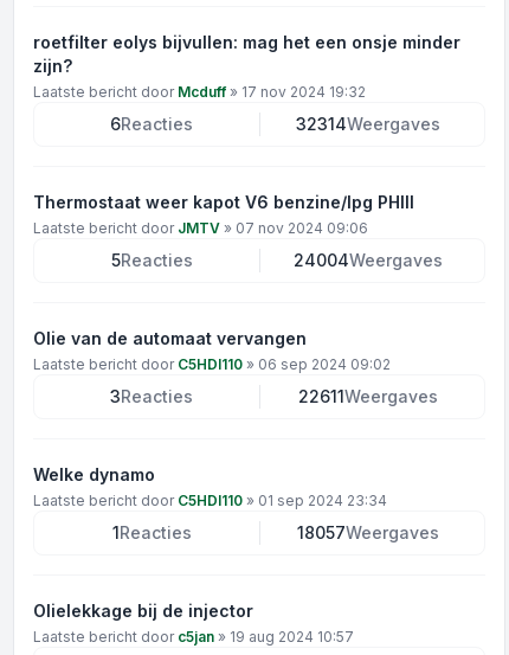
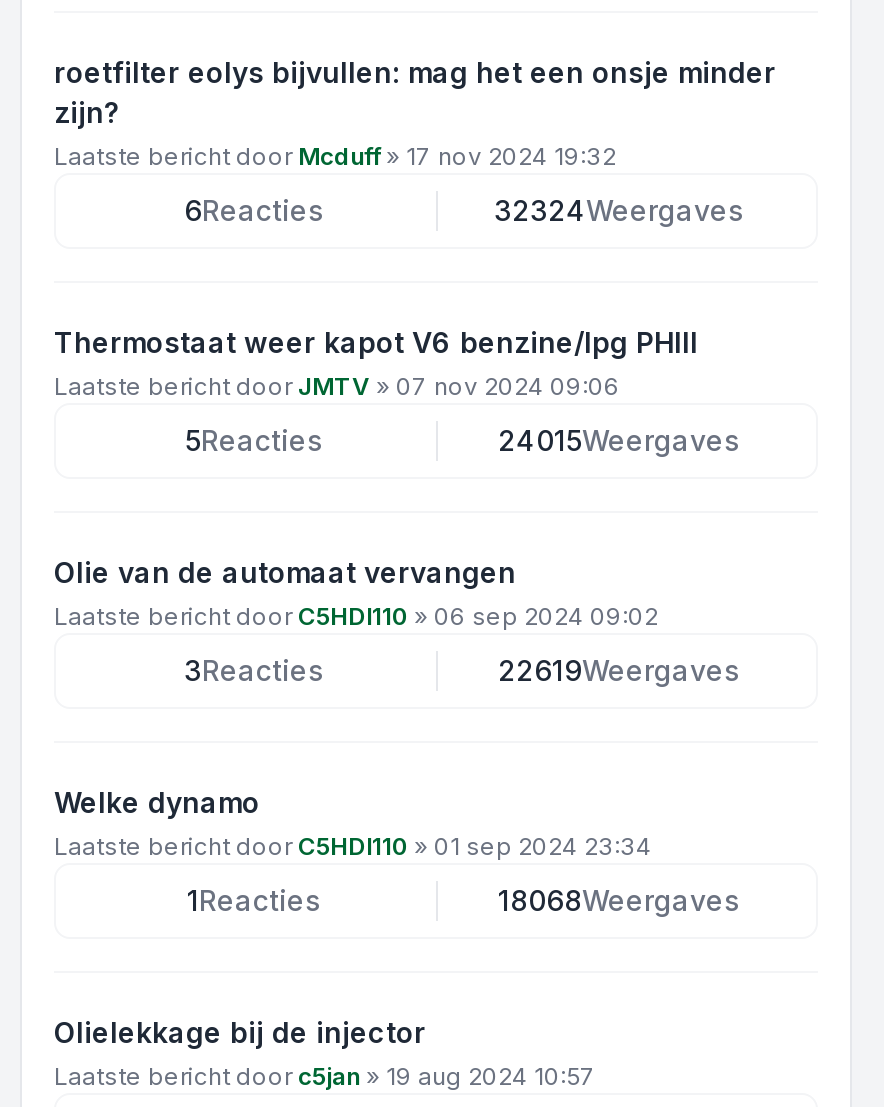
[295,114,440,134] 32314Weergaves -> [494,193,744,227] 32324Weergaves
[293,250,442,270] 24004Weergaves -> [498,423,740,457] 24015Weergaves
[298,386,437,406] 22611Weergaves -> [498,653,740,687] 22619Weergaves
[297,522,439,542] 18057Weergaves -> [498,883,740,917] 18068Weergaves

